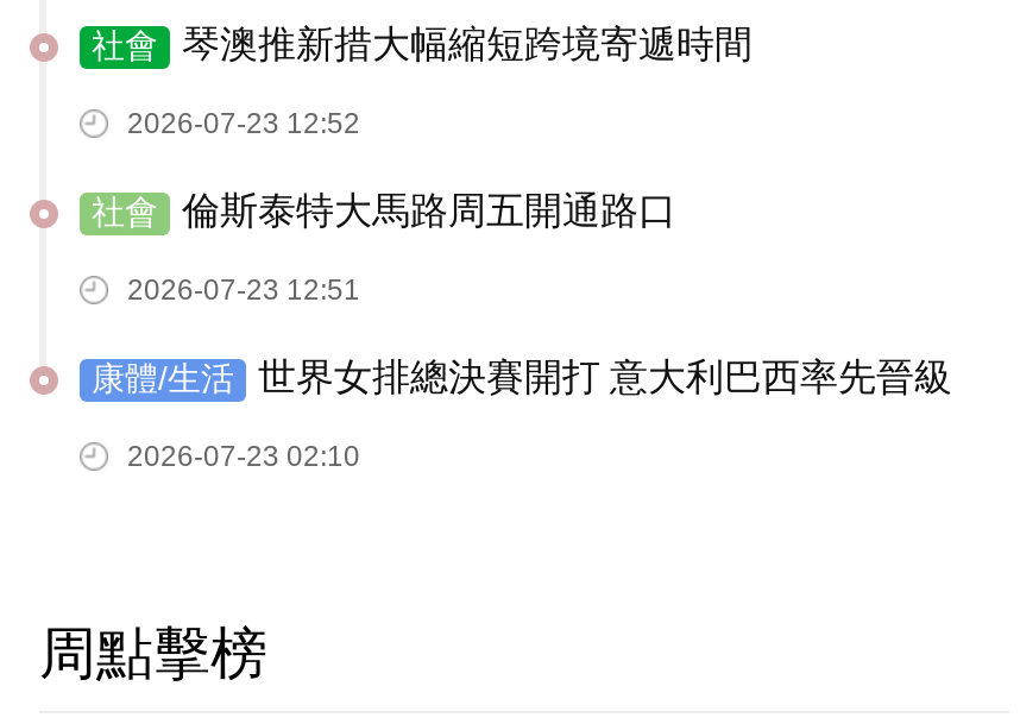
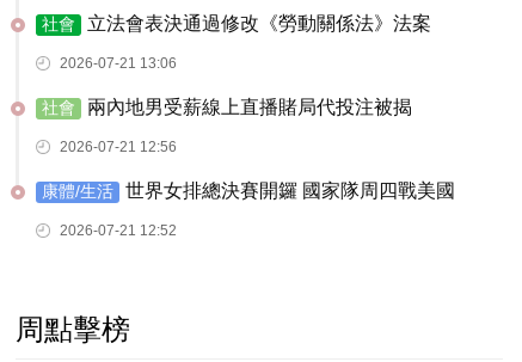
[182,23,753,63] 琴澳推新措大幅縮短跨境寄遞時間 -> [87,13,431,33] 立法會表決通過修改《勞動關係法》法案
[127,106,360,139] 2026-07-23 12:52 -> [60,54,177,71] 2026-07-21 13:06
[182,189,676,230] 倫斯泰特大馬路周五開通路口 -> [87,96,412,117] 兩內地男受薪線上直播賭局代投注被揭
[127,272,360,306] 2026-07-23 12:51 -> [60,138,177,155] 2026-07-21 12:56
[258,356,952,396] 世界女排總決賽開打 意大利巴西率先晉級 -> [125,180,455,200] 世界女排總決賽開鑼 國家隊周四戰美國
[127,439,360,472] 2026-07-23 02:10 -> [60,222,177,238] 2026-07-21 12:52

